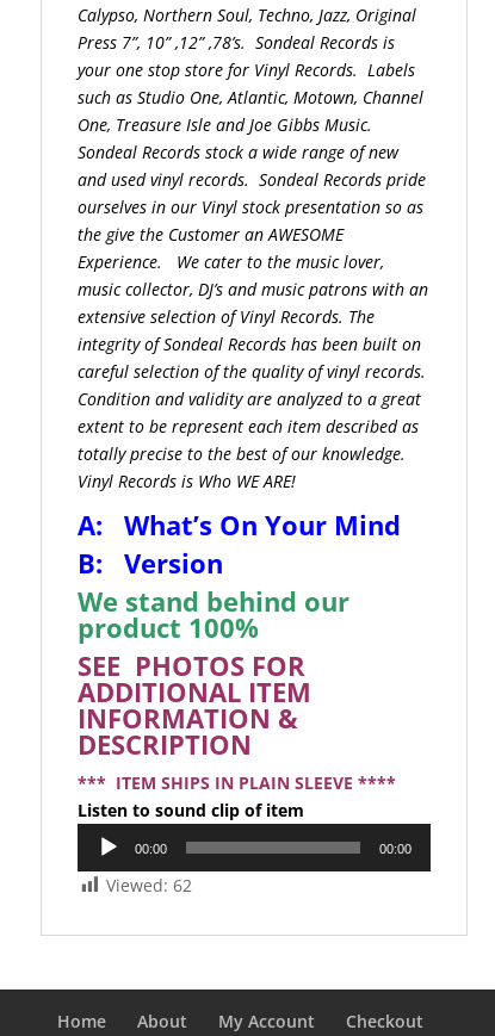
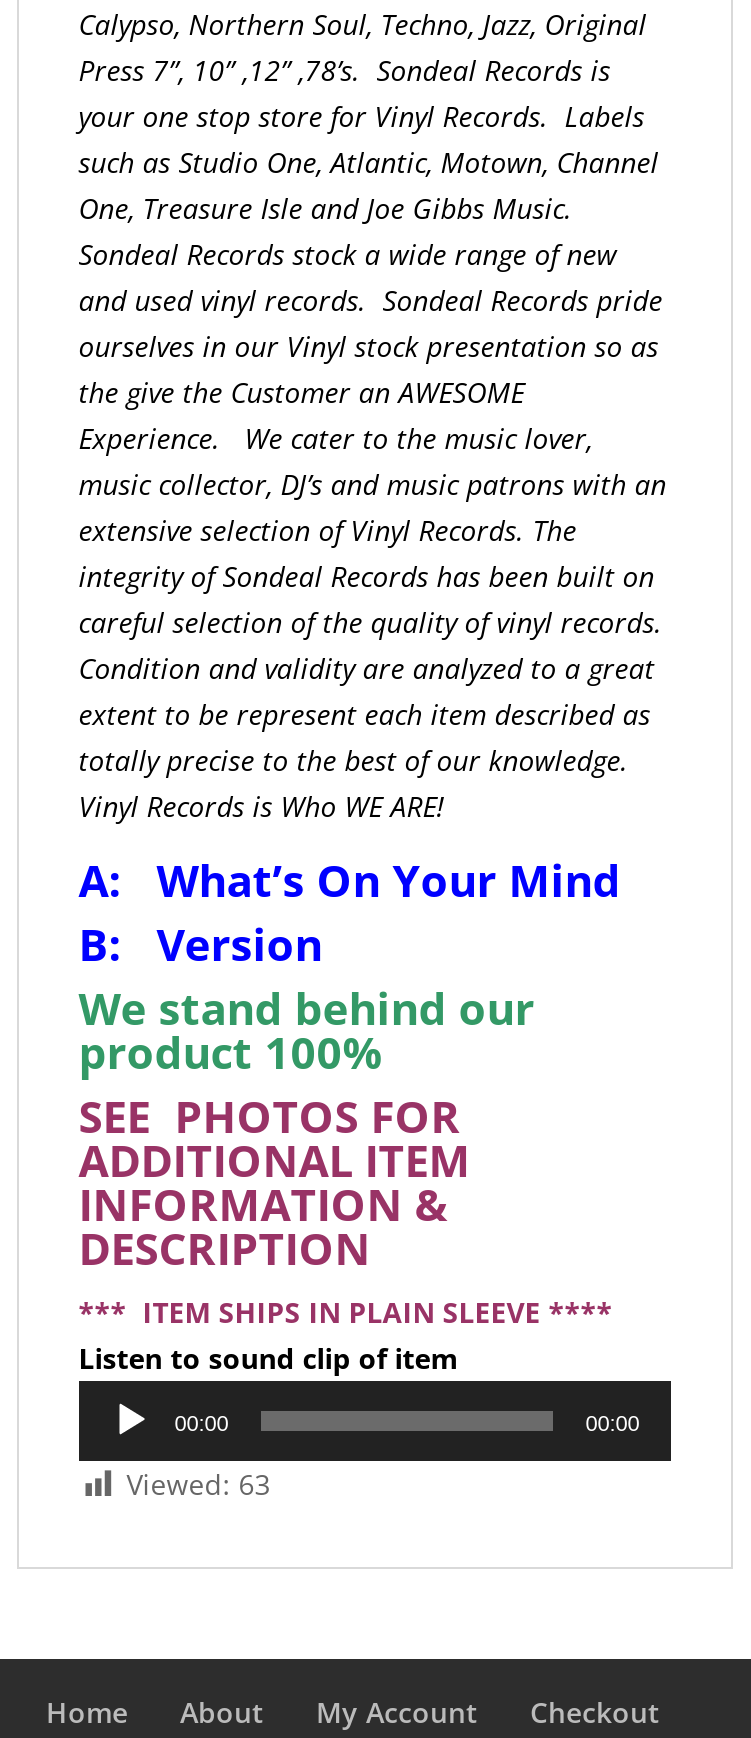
[106,874,192,896] Viewed: 62 -> [127,1466,271,1504] Viewed: 63

